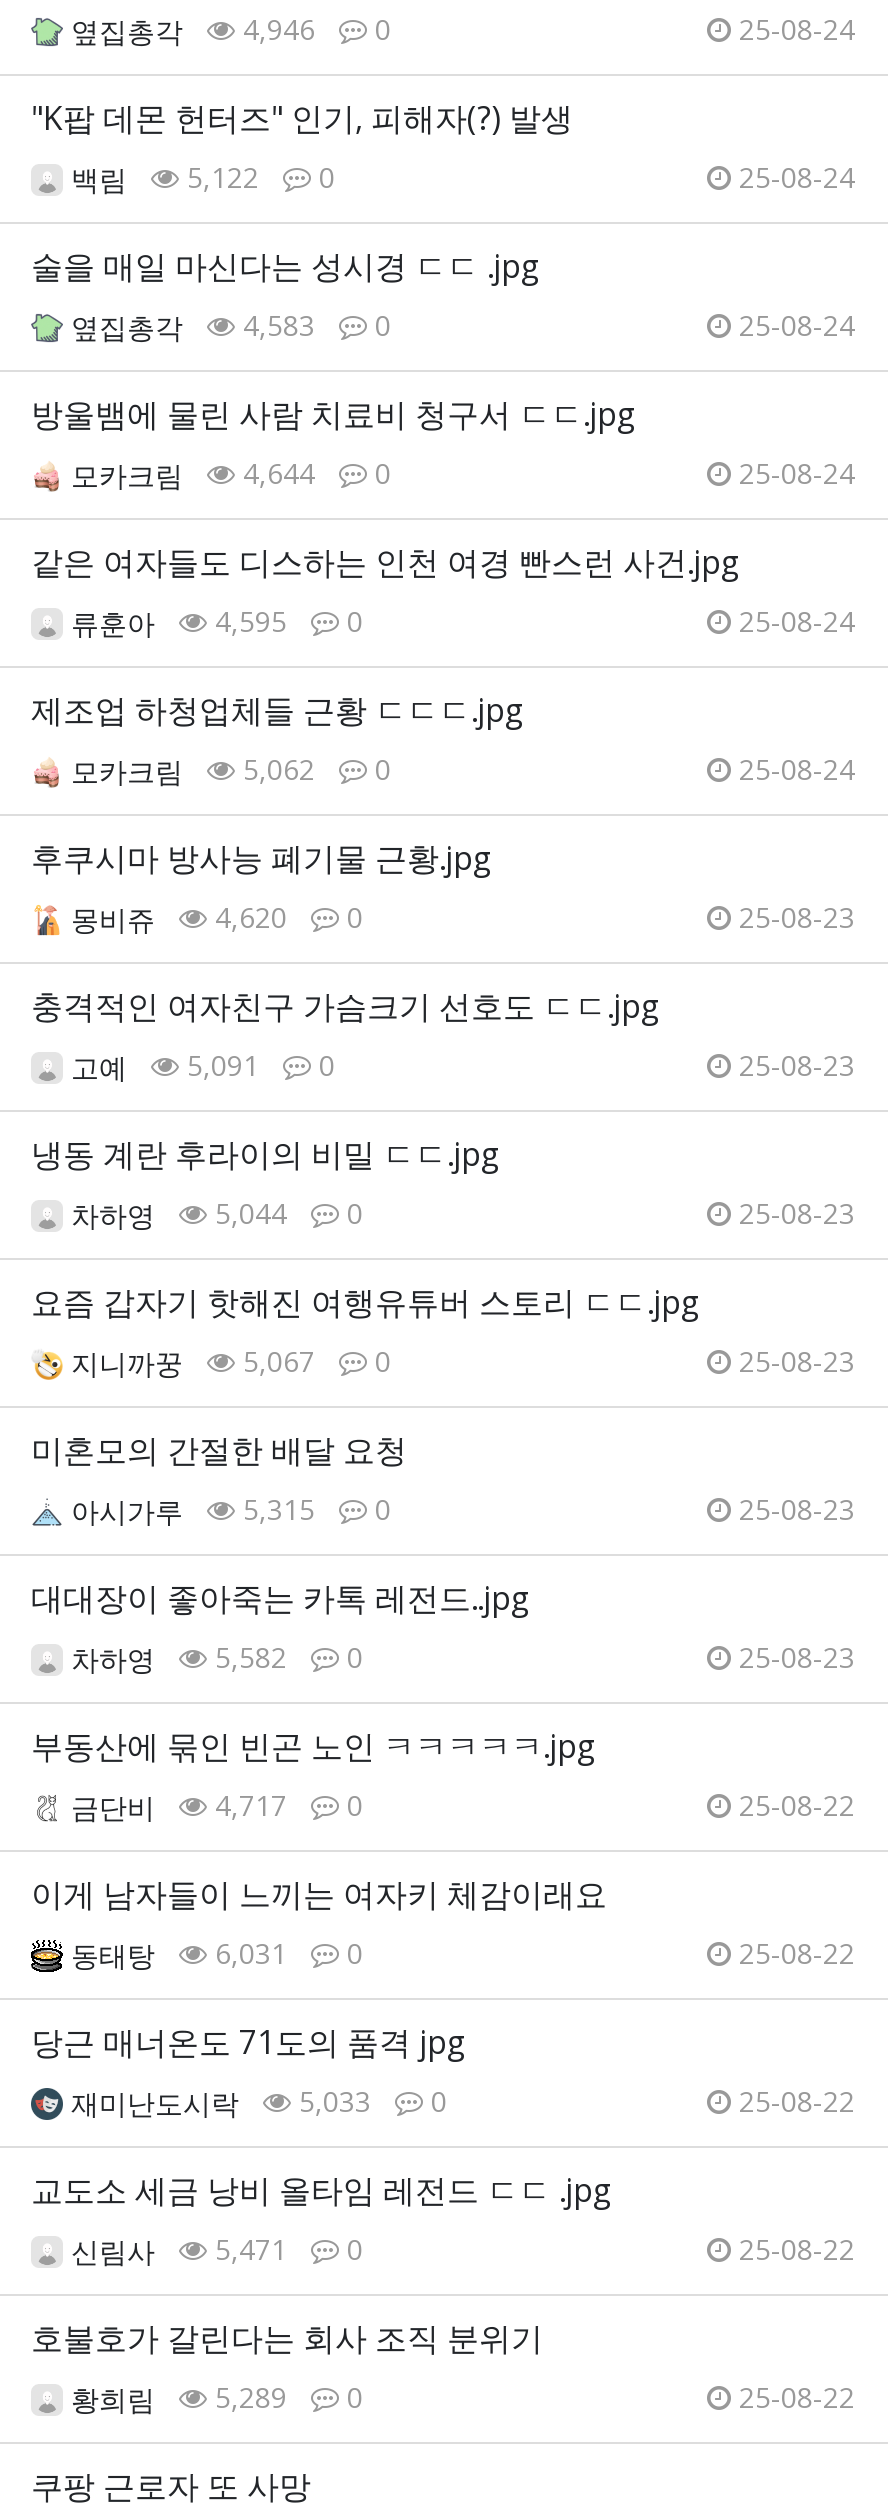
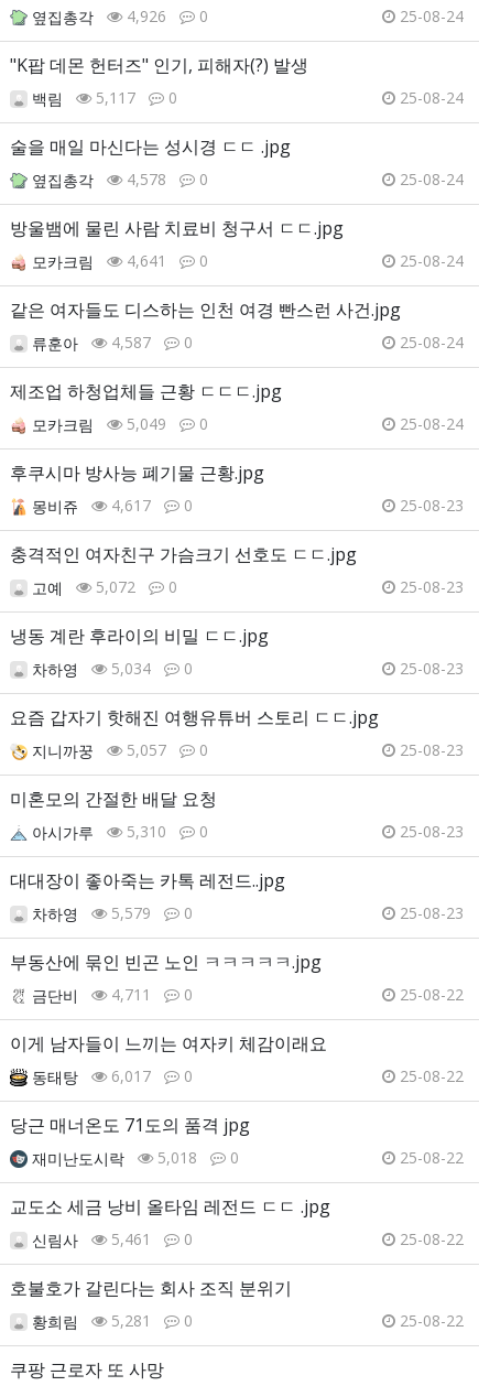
[71,10,391,50] 옆집총각 4,946 0 -> [32,5,208,28] 옆집총각 4,926 0
[71,158,335,198] 백림 5,122 0 -> [32,87,177,109] 백림 5,117 0
[71,306,391,346] 옆집총각 4,583 0 -> [32,168,208,191] 옆집총각 4,578 0
[71,454,391,494] 모카크림 4,644 0 -> [32,250,208,272] 모카크림 4,641 0
[71,602,363,642] 류훈아 4,595 0 -> [32,332,193,354] 류훈아 4,587 0
[71,750,391,790] 모카크림 5,062 0 -> [32,413,208,435] 모카크림 5,049 0
[71,898,363,938] 몽비쥬 4,620 0 -> [32,495,193,517] 몽비쥬 4,617 0
[71,1046,335,1086] 고예 5,091 0 -> [32,576,177,598] 고예 5,072 0
[71,1194,363,1234] 차하영 5,044 0 -> [32,658,193,680] 차하영 5,034 0
[235,1342,315,1380] 5,067 -> [122,739,166,760] 5,057
[71,1490,391,1530] 아시가루 5,315 0 -> [32,821,208,843] 아시가루 5,310 0
[71,1638,363,1678] 차하영 5,582 0 -> [32,902,193,924] 차하영 5,579 0
[71,1786,363,1826] 금단비 4,717 0 -> [32,984,193,1006] 금단비 4,711 0
[71,1934,363,1974] 동태탕 6,031 0 -> [32,1065,193,1088] 동태탕 6,017 0
[71,2082,447,2122] 재미난도시락 5,033 0 -> [32,1147,239,1169] 재미난도시락 5,018 0
[71,2230,363,2270] 신림사 5,471 0 -> [32,1228,193,1251] 신림사 5,461 0
[71,2378,363,2418] 황희림 5,289 0 -> [32,1310,193,1332] 황희림 5,281 0

